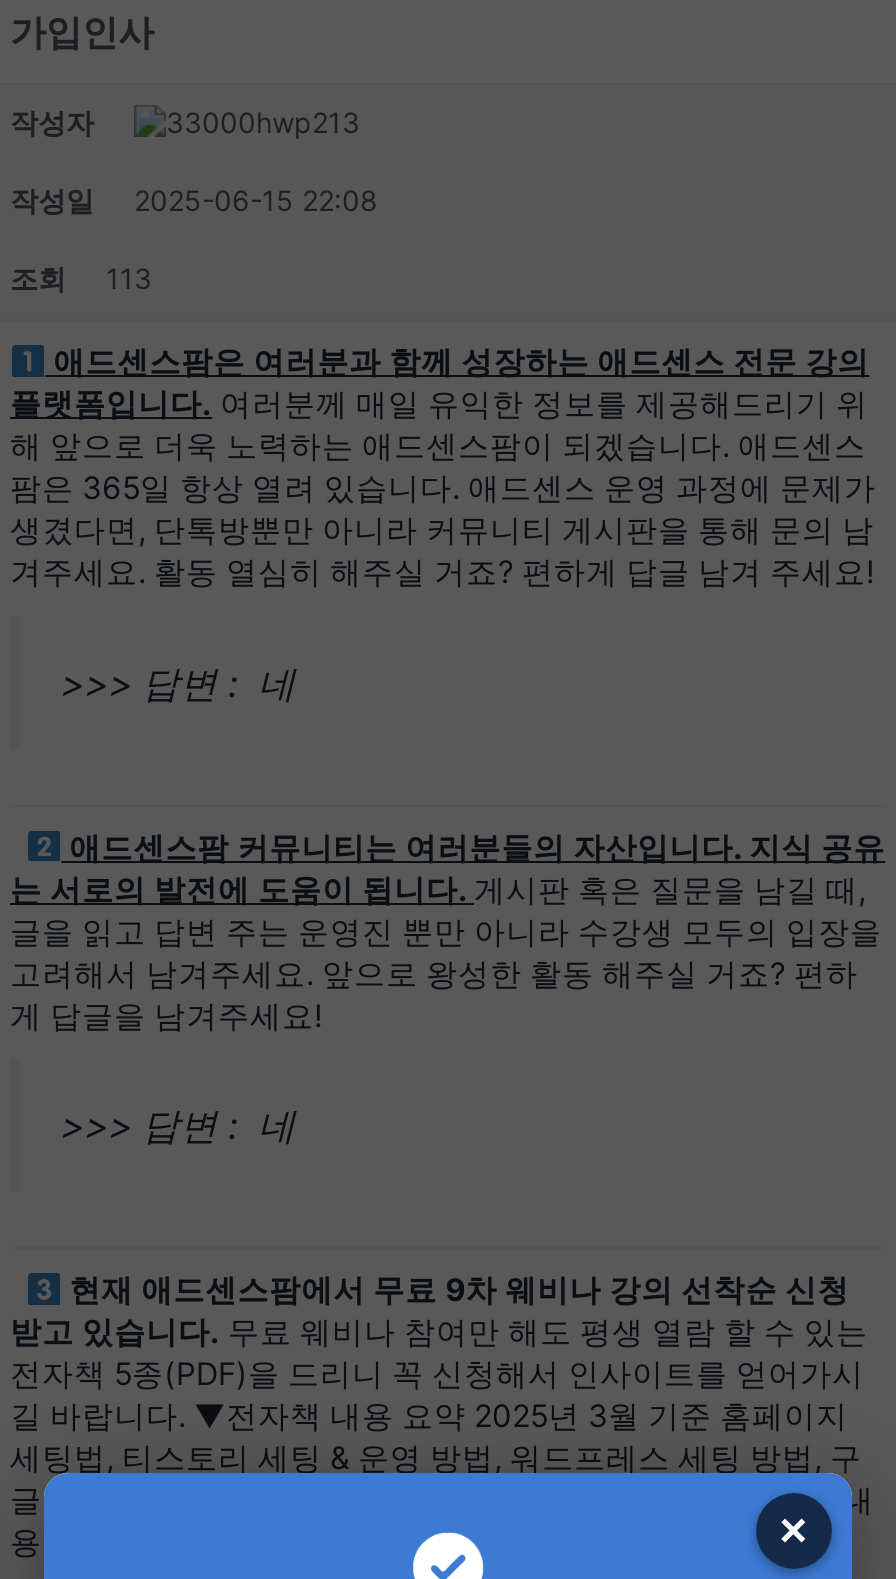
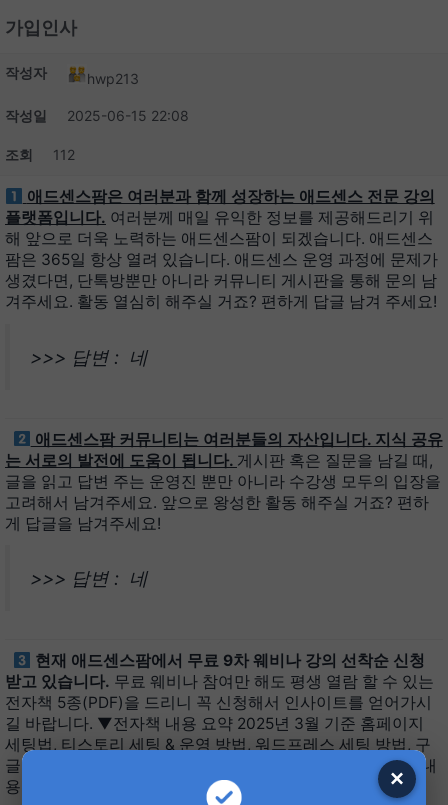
[10,261,152,295] 조회 113 -> [5,146,75,163] 조회 112

